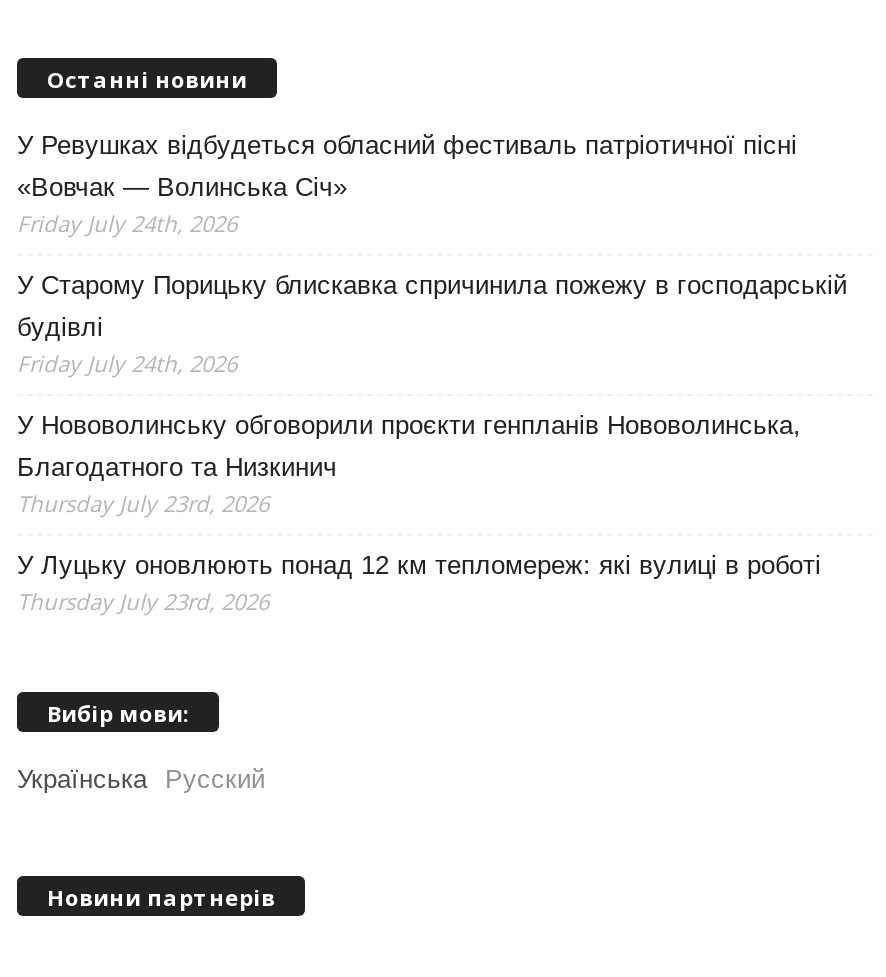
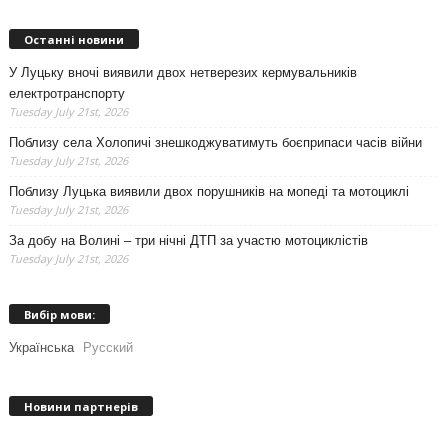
[17,131,797,239] У Ревушках відбудеться обласний фестиваль патріотичної пісні | «Вовчак — Волинська Січ» | Friday July 24th, 2026 -> [9,65,357,119] У Луцьку вночі виявили двох нетверезих кермувальників | електротранспорту | Tuesday July 21st, 2026
[17,271,847,379] У Старому Порицьку блискавка спричинила пожежу в господарській | будівлі | Friday July 24th, 2026 -> [9,135,422,168] Поблизу села Холопичі знешкоджуватимуть боєприпаси часів війни | Tuesday July 21st, 2026
[17,411,801,519] У Нововолинську обговорили проєкти генпланів Нововолинська, | Благодатного та Низкинич | Thursday July 23rd, 2026 -> [9,184,409,217] Поблизу Луцька виявили двох порушників на мопеді та мотоциклі | Tuesday July 21st, 2026
[17,551,821,617] У Луцьку оновлюють понад 12 км тепломереж: які вулиці в роботі | Thursday July 23rd, 2026 -> [9,233,368,266] За добу на Волині – три нічні ДТП за участю мотоциклістів | Tuesday July 21st, 2026

